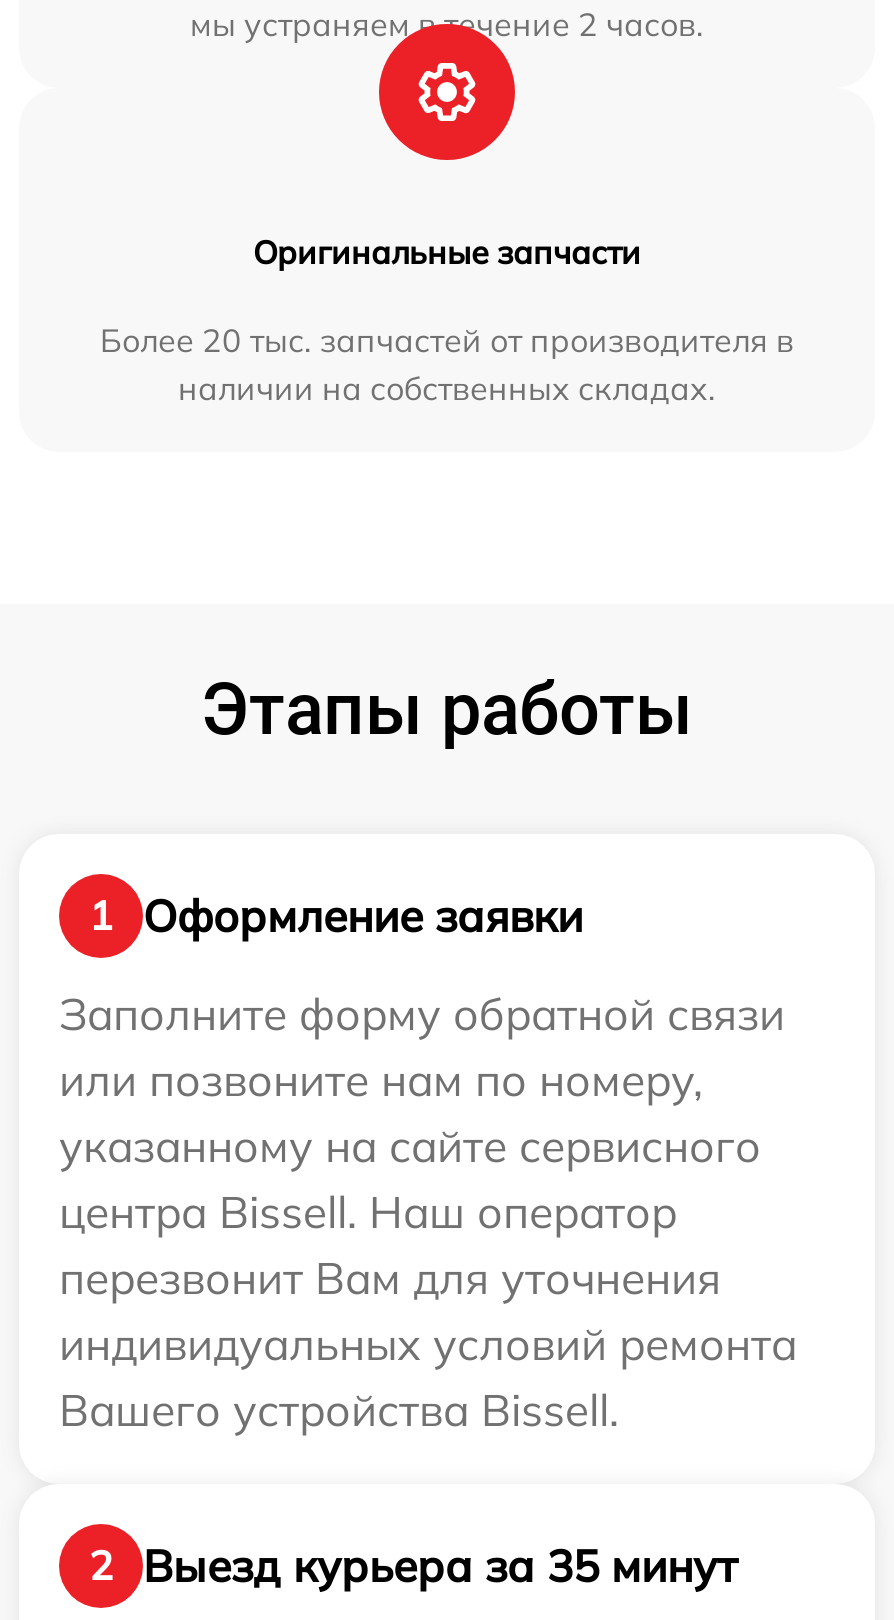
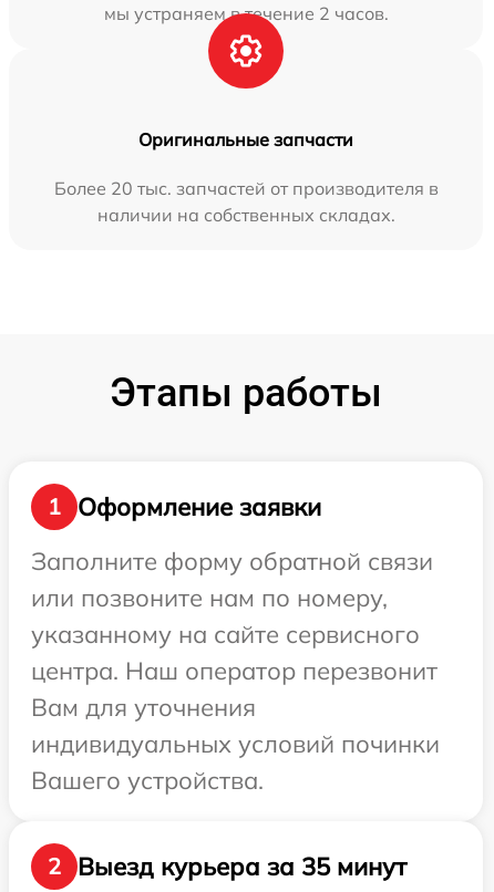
[59,1184,797,1438] центра Bissell. Наш оператор | перезвонит Вам для уточнения | индивидуальных условий ремонта | Вашего устройства Bissell. -> [31,655,440,796] центра. Наш оператор перезвонит | Вам для уточнения | индивидуальных условий починки | Вашего устройства.

